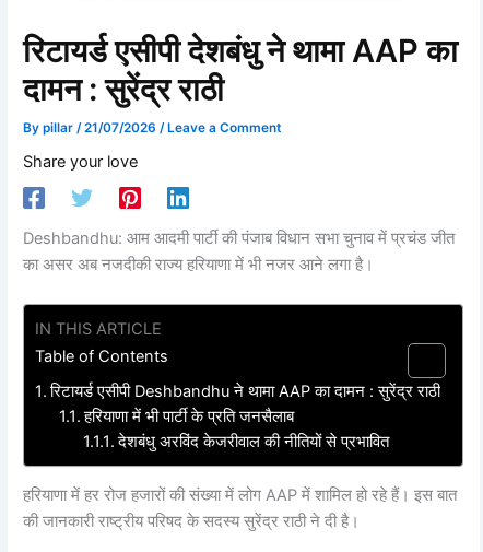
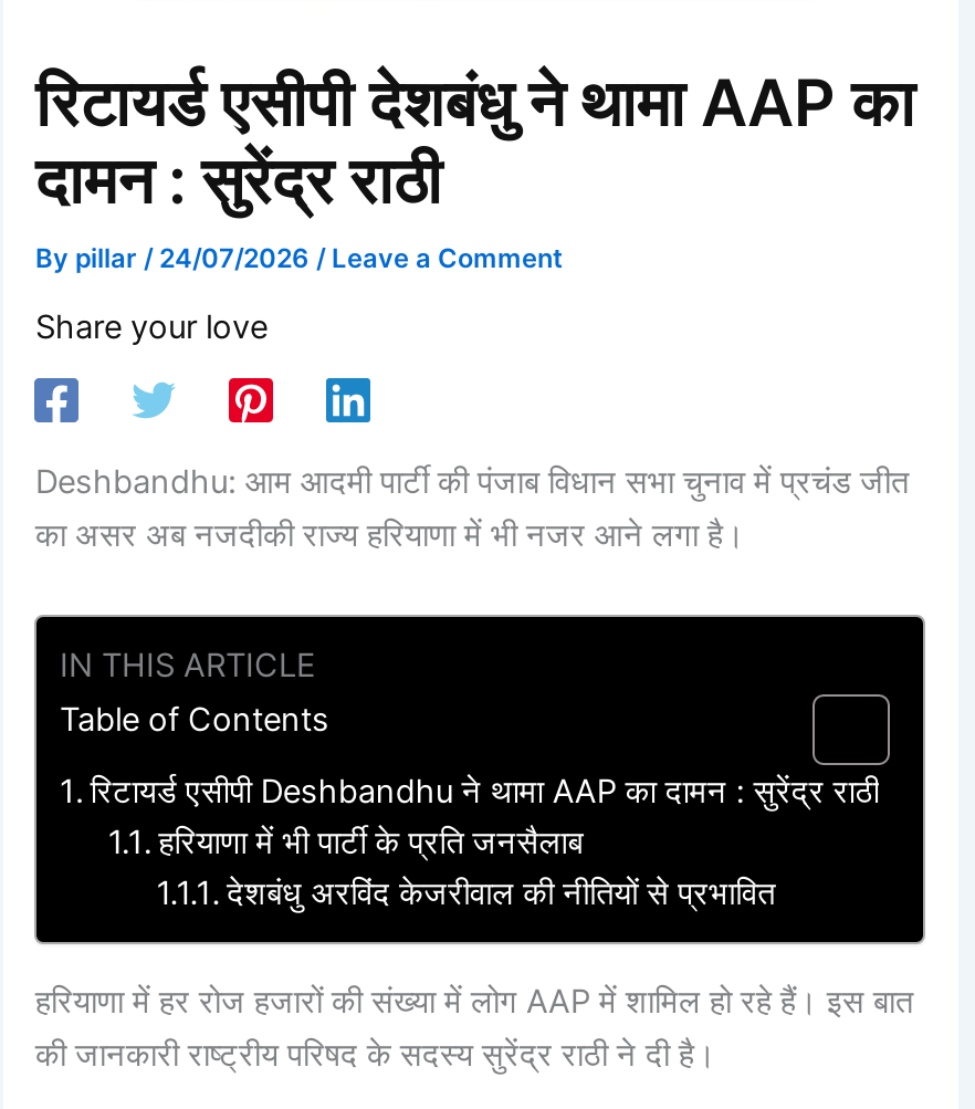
[23,121,282,136] By pillar / 21/07/2026 / Leave a Comment -> [35,244,564,275] By pillar / 24/07/2026 / Leave a Comment

